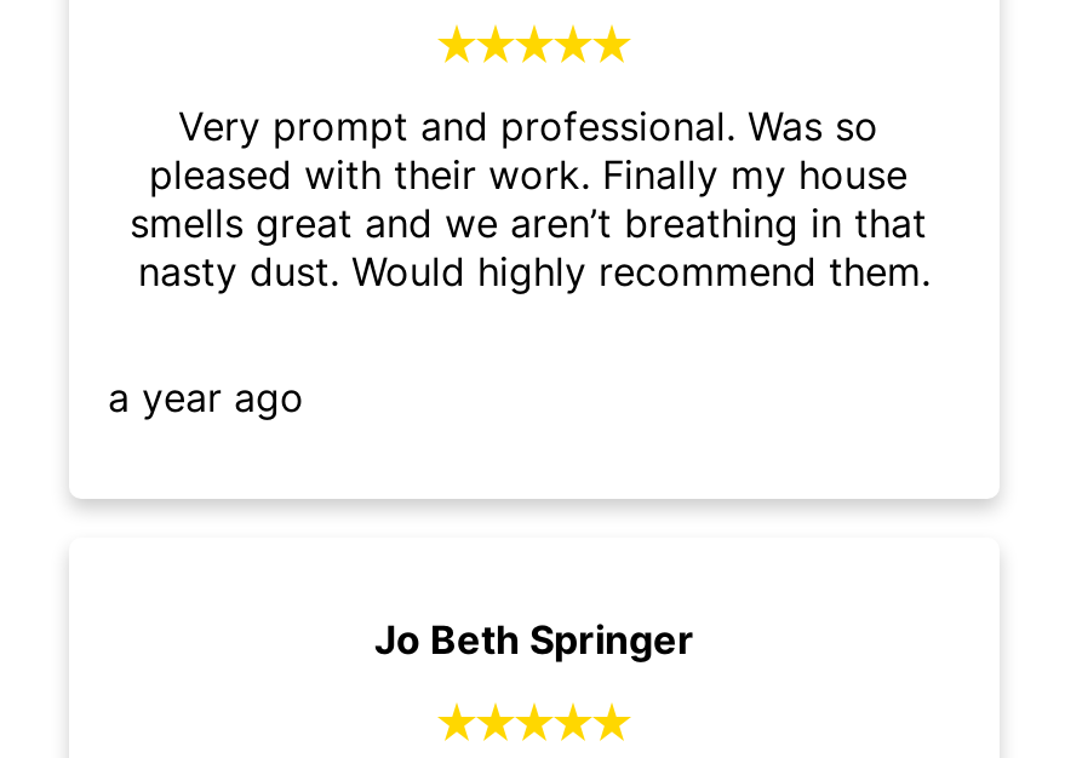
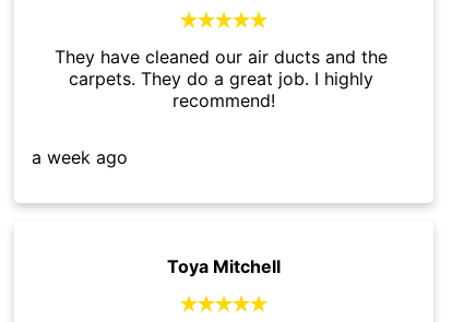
[130,101,931,295] Very prompt and professional. Was so | pleased with their work. Finally my house | smells great and we aren’t breathing in that | nasty dust. Would highly recommend them. -> [55,46,388,111] They have cleaned our air ducts and the | carpets. They do a great job. I highly | recommend!
[108,373,304,421] a year ago -> [32,146,128,168] a week ago
[374,615,694,663] Jo Beth Springer -> [167,255,281,277] Toya Mitchell

